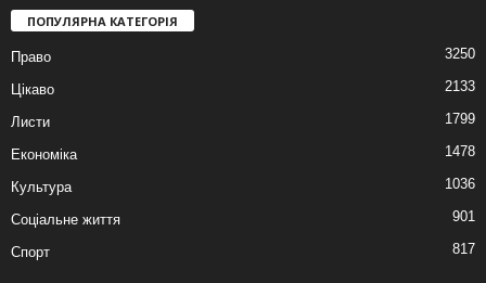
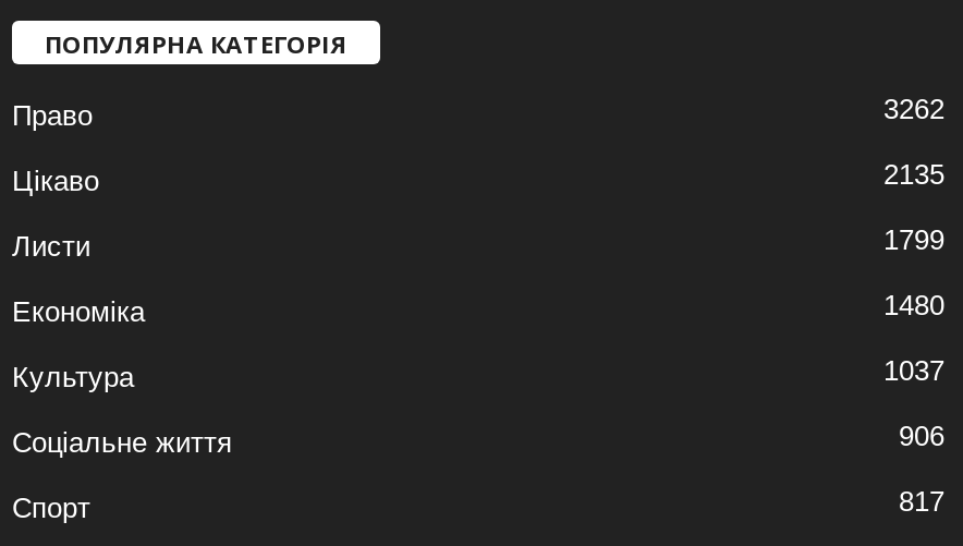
[445,45,475,61] 3250 -> [883,93,944,126] 3262
[445,78,475,94] 2133 -> [883,158,944,191] 2135
[445,143,475,159] 1478 -> [883,289,944,322] 1480
[445,175,475,192] 1036 -> [883,355,944,387] 1037
[452,208,475,224] 901 -> [899,420,944,453] 906

